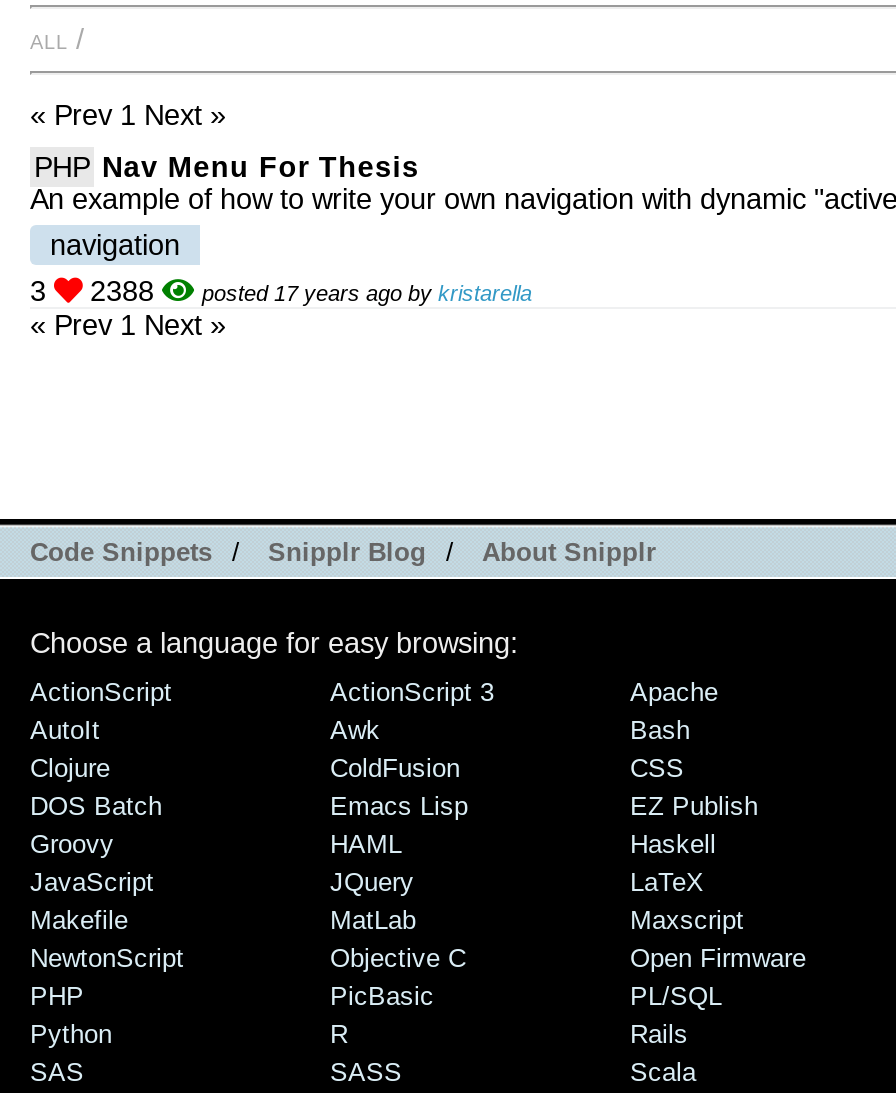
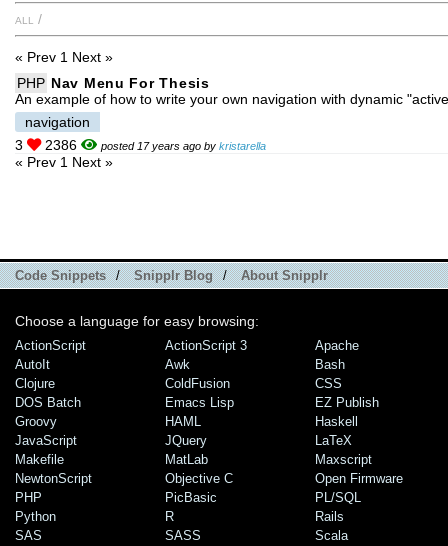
[30,274,532,306] 3 2388 posted 17 years ago by kristarella -> [15,137,266,153] 3 2386 posted 17 years ago by kristarella

